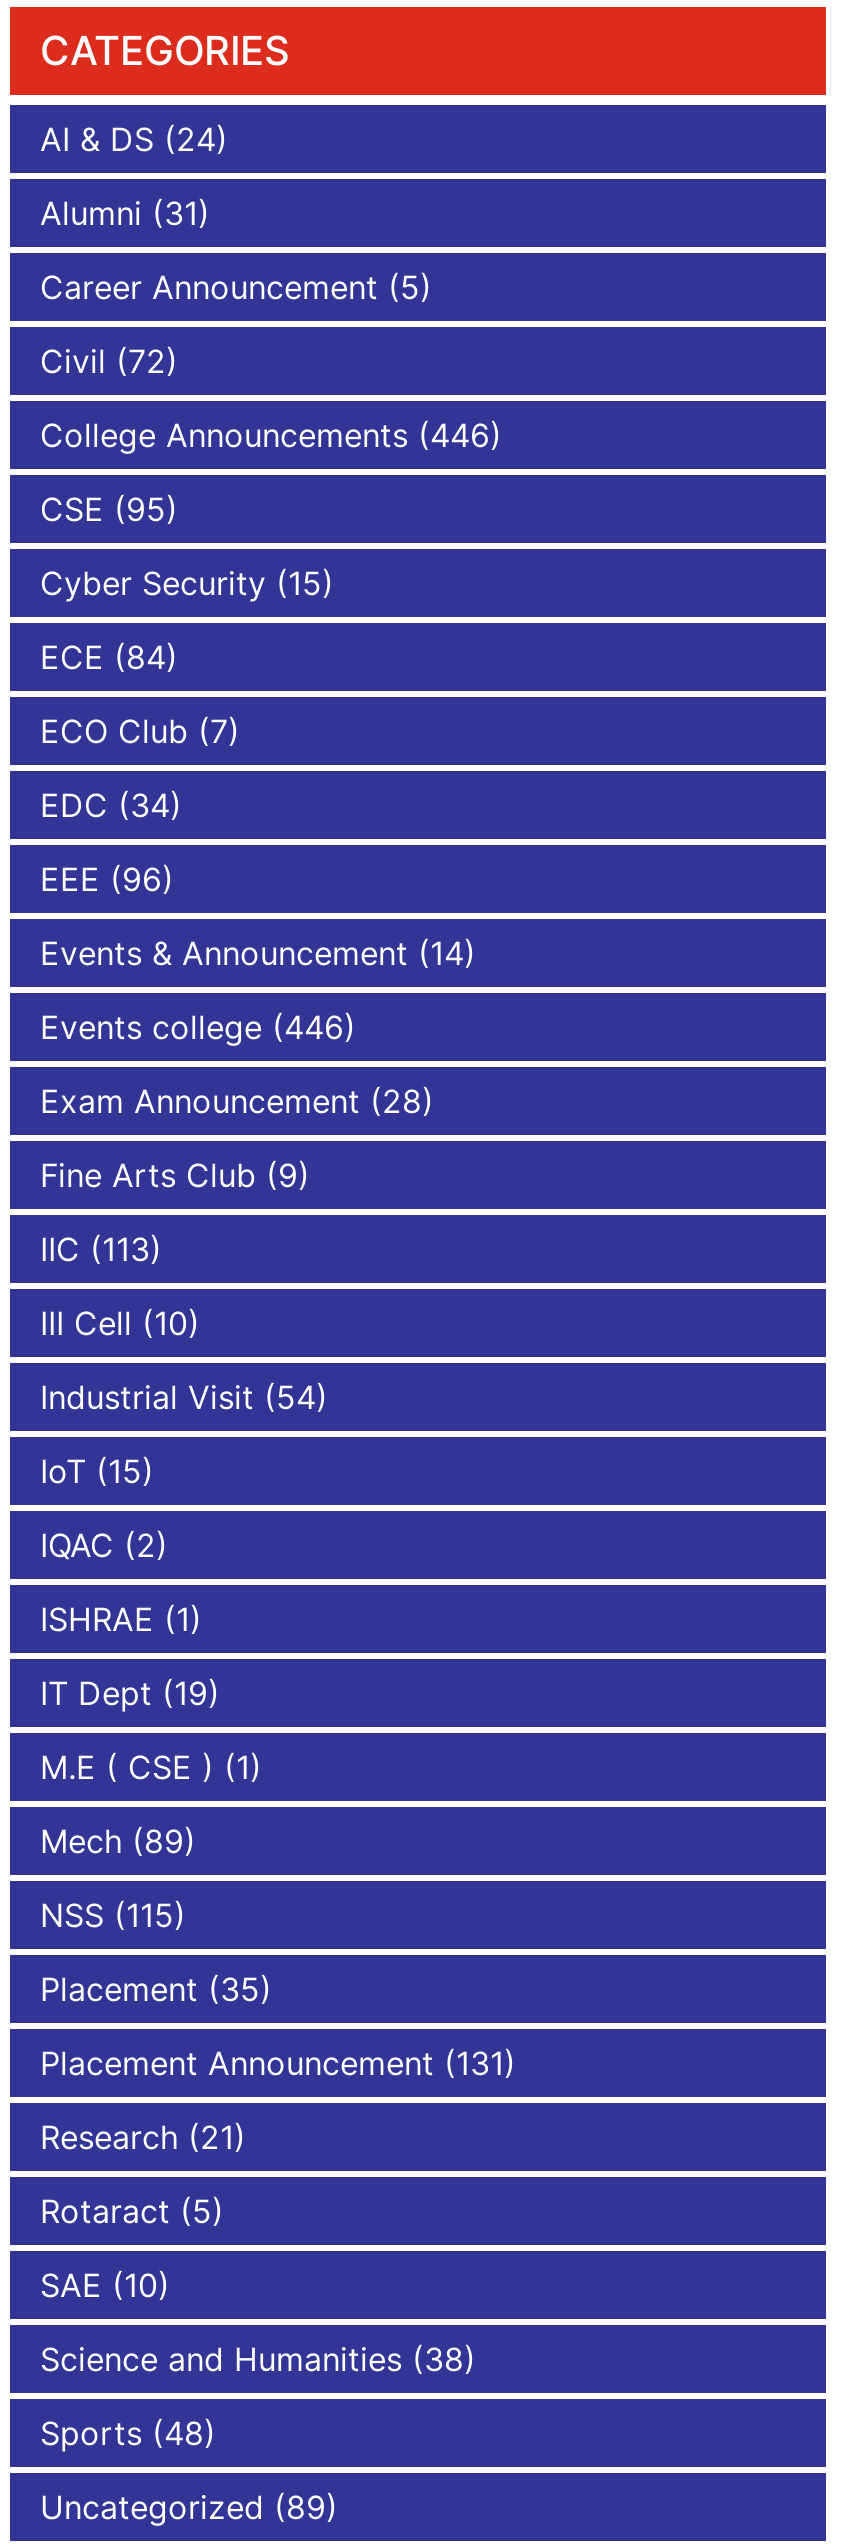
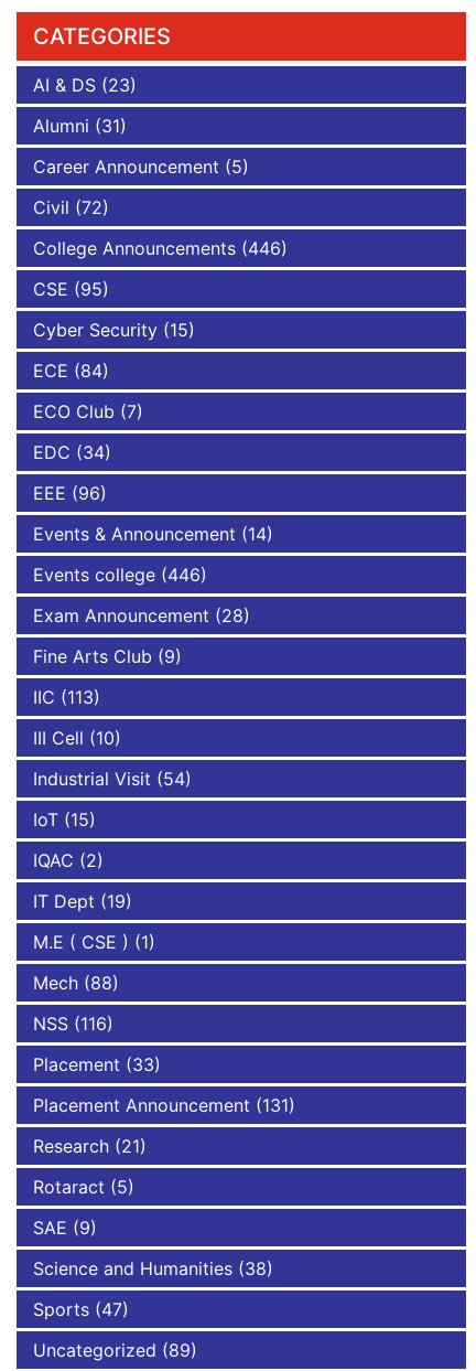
[40,120,228,160] AI & DS (24) -> [33,74,137,97] AI & DS (23)
[40,1600,202,1640] ISHRAE (1) -> none
[40,1822,196,1862] Mech (89) -> [33,972,119,994] Mech (88)
[40,1896,186,1936] NSS (115) -> [33,1013,113,1035] NSS (116)
[40,1970,272,2010] Placement (35) -> [33,1054,161,1076] Placement (33)
[40,2266,170,2306] SAE (10) -> [33,1217,97,1239] SAE (9)
[40,2414,216,2454] Sports (48) -> [33,1299,129,1321] Sports (47)

